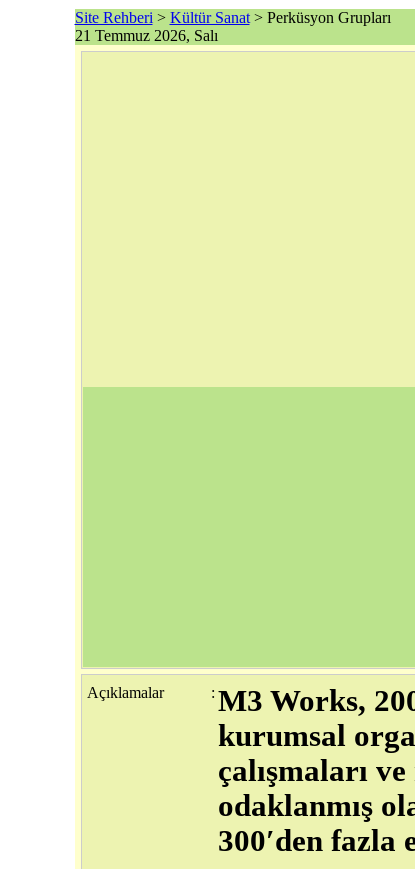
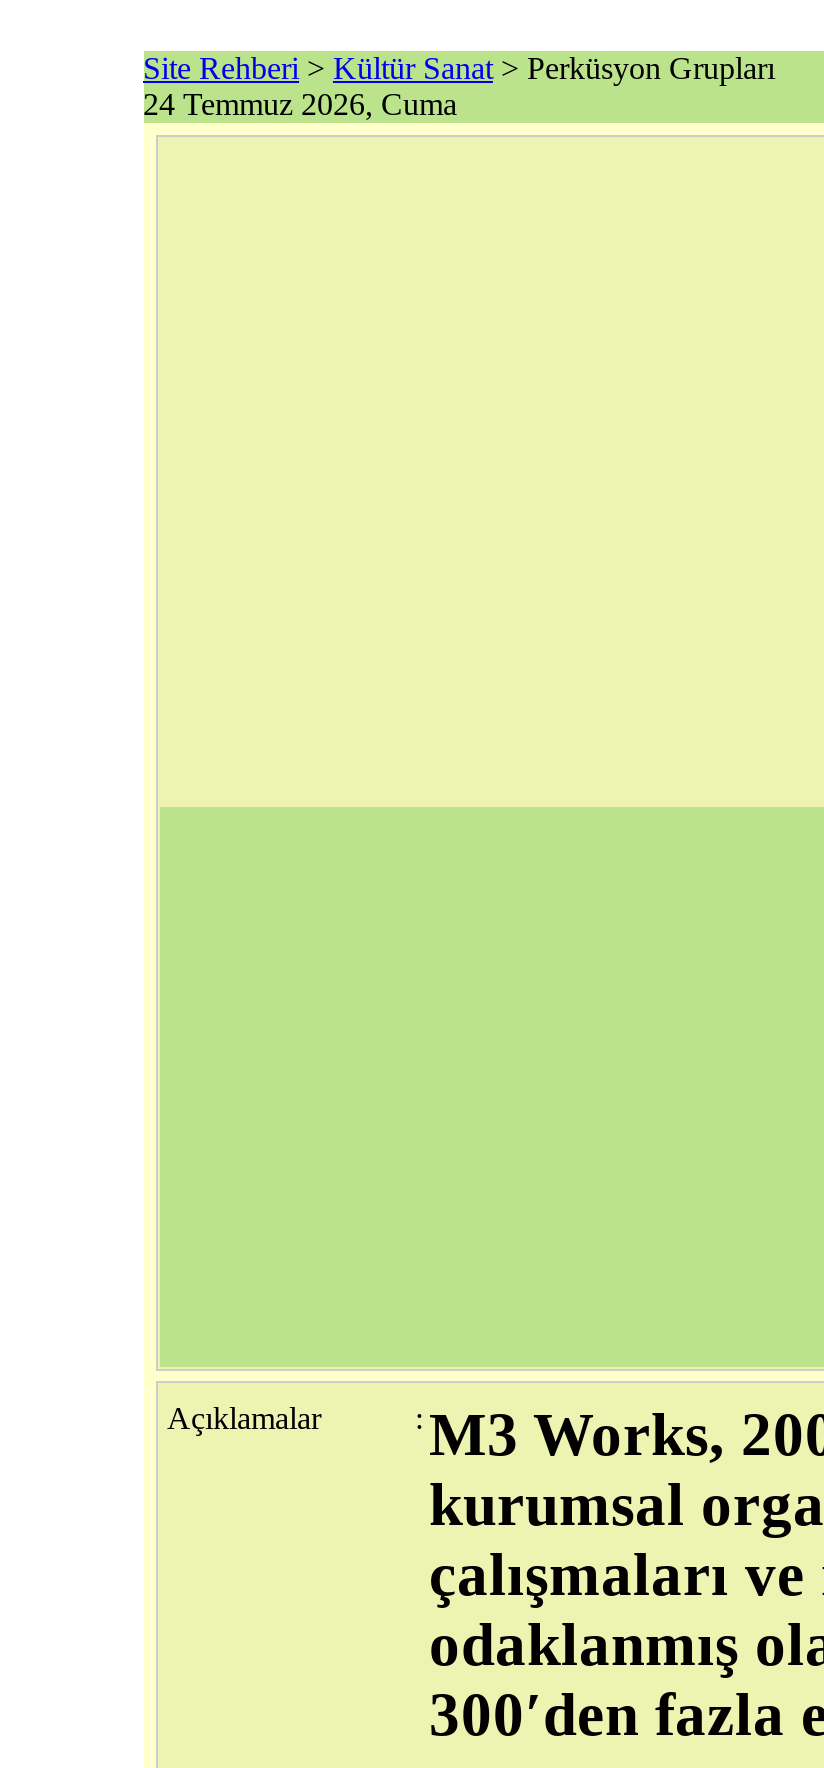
[74,27,217,44] 21 Temmuz 2026, Salı -> [143,87,457,121] 24 Temmuz 2026, Cuma

